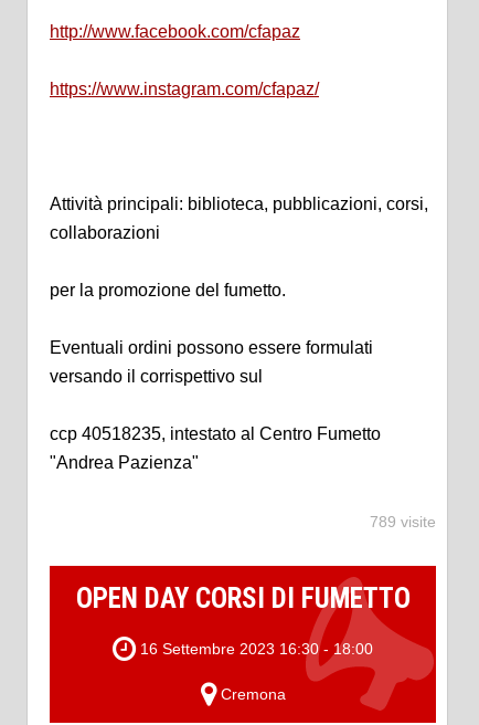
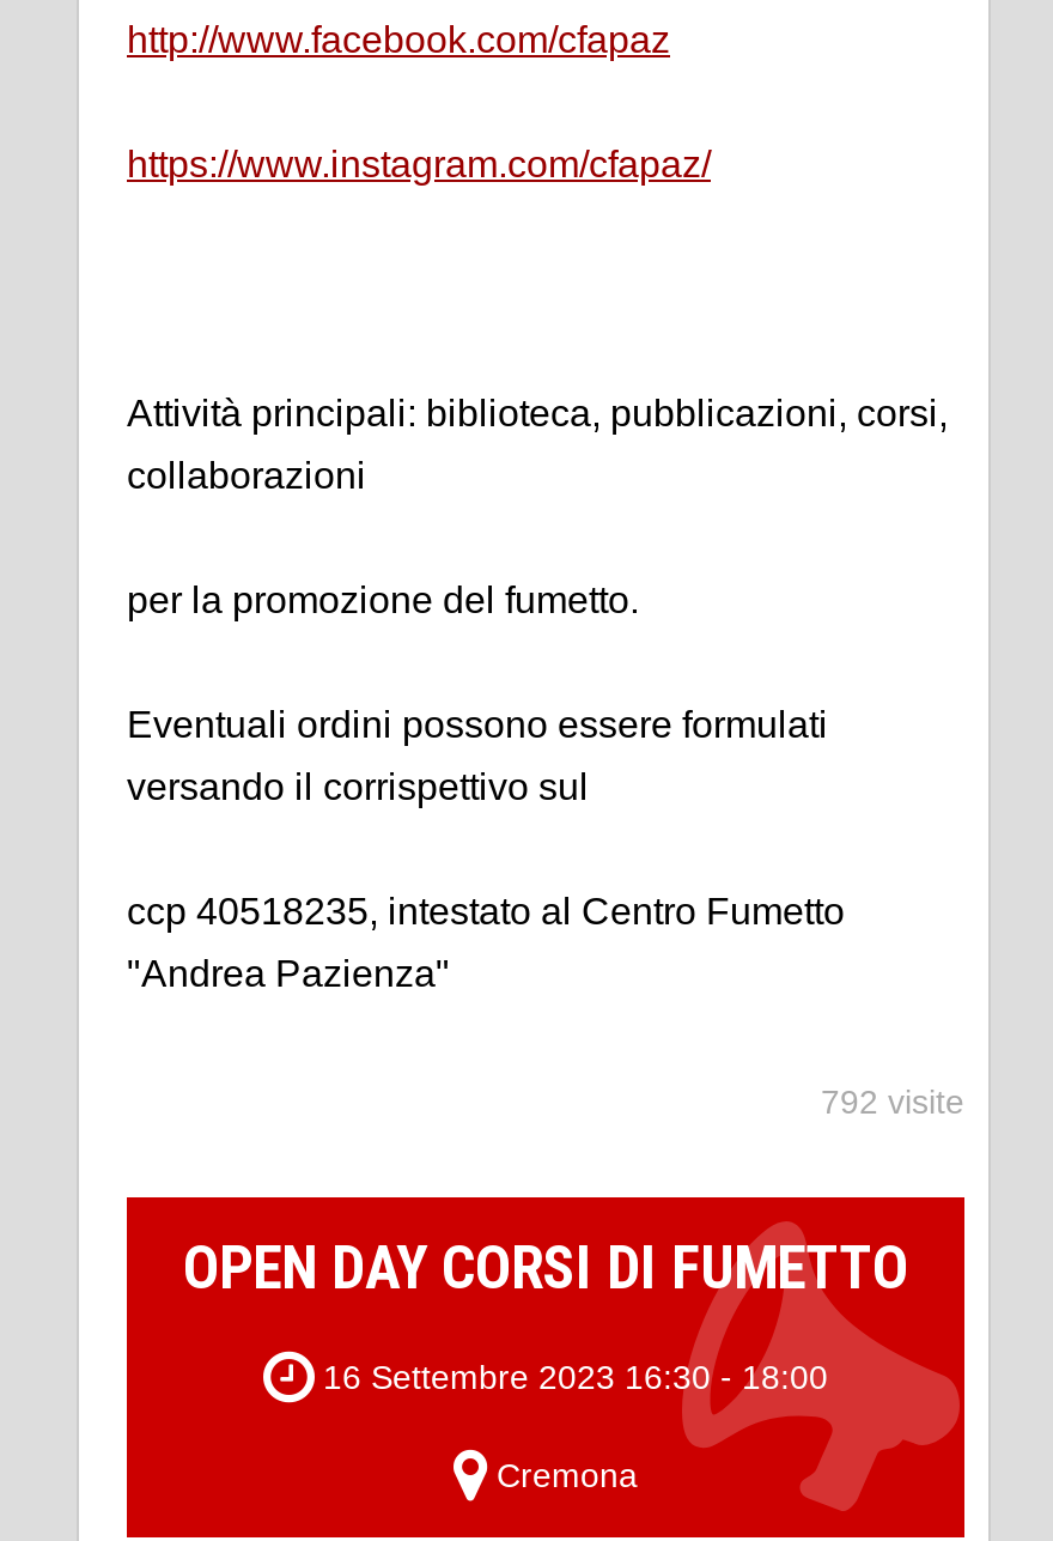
[370,513,436,530] 789 visite -> [821,1082,964,1120] 792 visite

